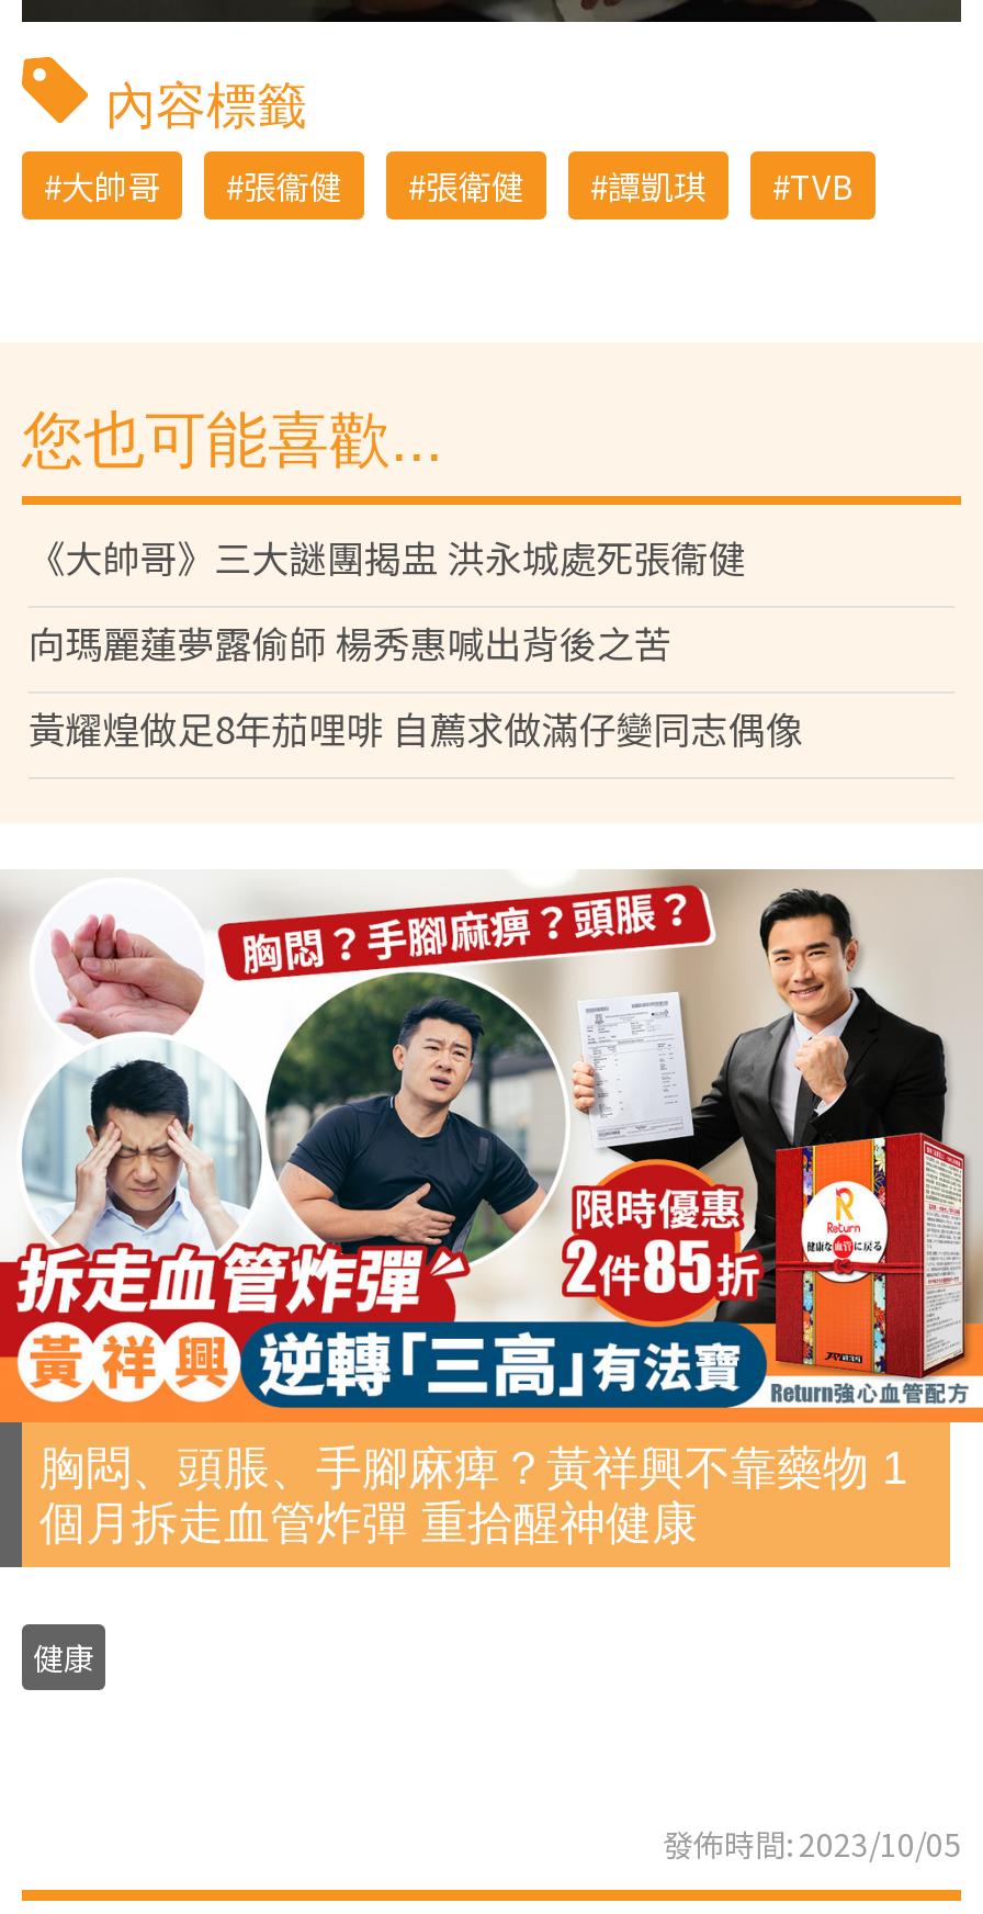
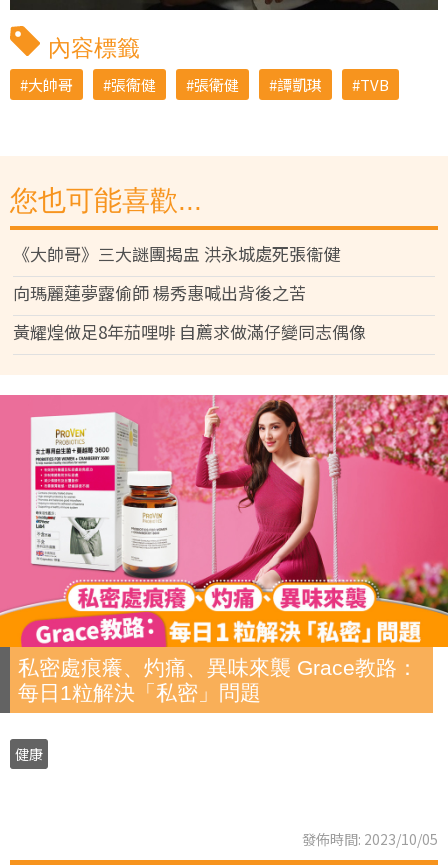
[7,869,976,1547] [image] | 胸悶、頭脹、手腳麻痺？黃祥興不靠藥物 1 | 個月拆走血管炸彈 重拾醒神健康 -> [3,394,445,704] [image] | 私密處痕癢、灼痛、異味來襲 Grace教路： | 每日1粒解決「私密」問題

